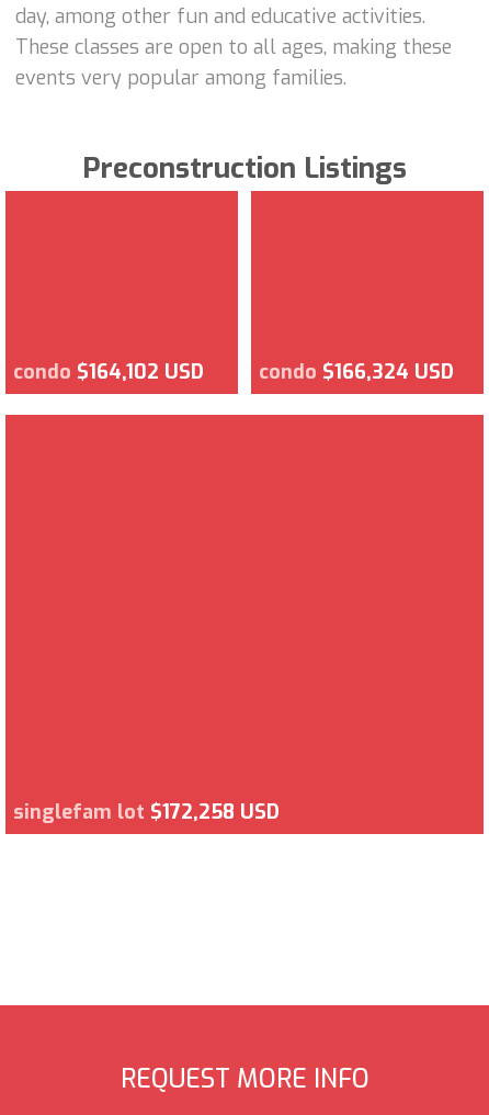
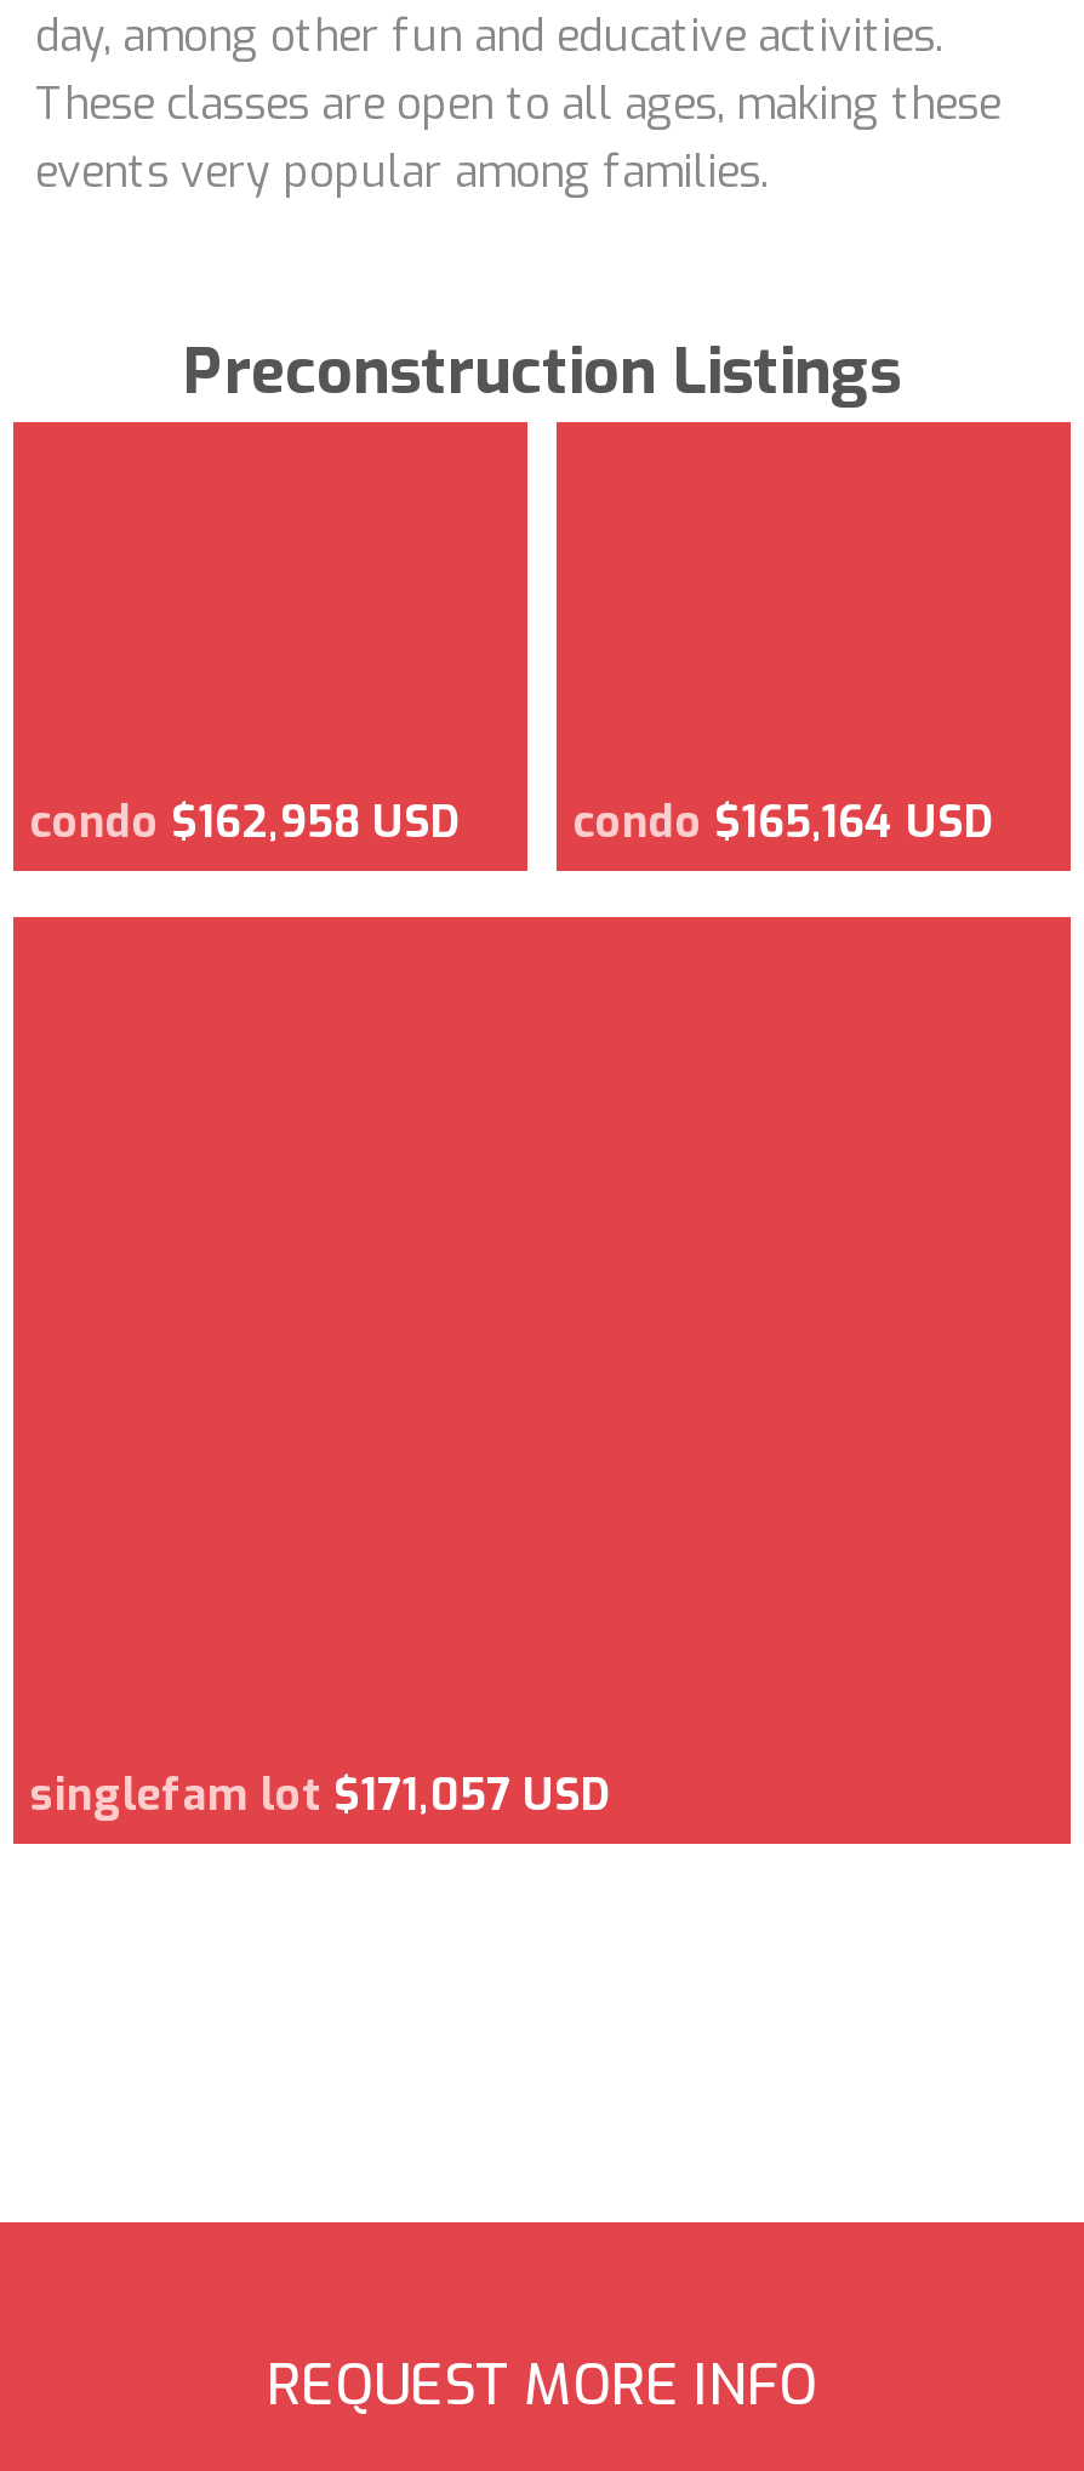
[13,358,204,385] condo $164,102 USD -> [30,792,460,850] condo $162,958 USD
[259,358,454,385] condo $166,324 USD -> [574,792,993,850] condo $165,164 USD
[13,798,280,825] singlefam lot $172,258 USD -> [30,1765,610,1823] singlefam lot $171,057 USD

